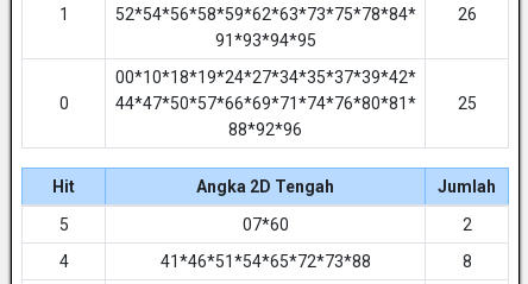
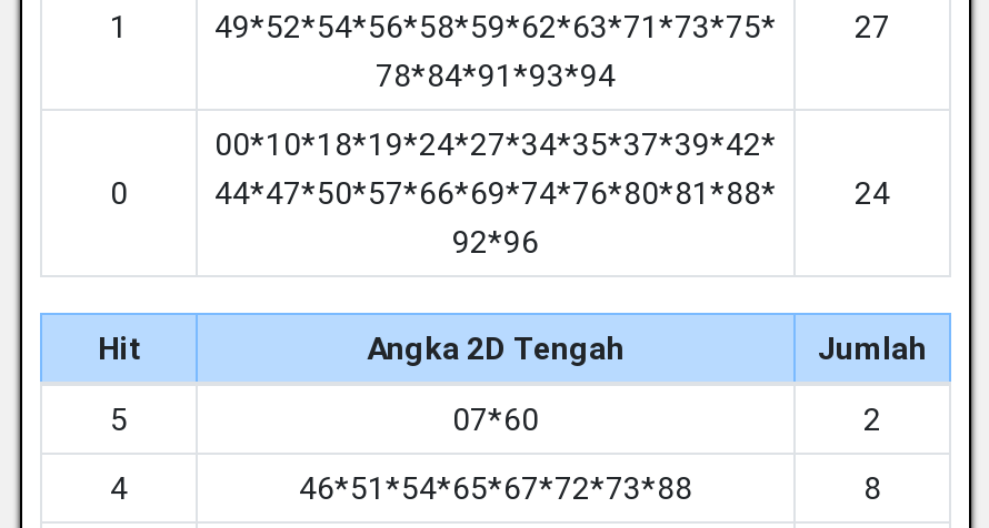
[115,4,416,23] 52*54*56*58*59*62*63*73*75*78*84* -> [214,8,777,44] 49*52*54*56*58*59*62*63*71*73*75*
[457,4,476,23] 26 -> [855,8,890,44] 27
[215,31,316,50] 91*93*94*95 -> [376,57,616,93] 78*84*91*93*94
[115,94,416,113] 44*47*50*57*66*69*71*74*76*80*81* -> [214,175,777,210] 44*47*50*57*66*69*74*76*80*81*88*
[457,94,476,113] 25 -> [855,175,890,210] 24
[228,120,302,139] 88*92*96 -> [452,223,539,259] 92*96
[160,252,370,271] 41*46*51*54*65*72*73*88 -> [299,470,692,505] 46*51*54*65*67*72*73*88

